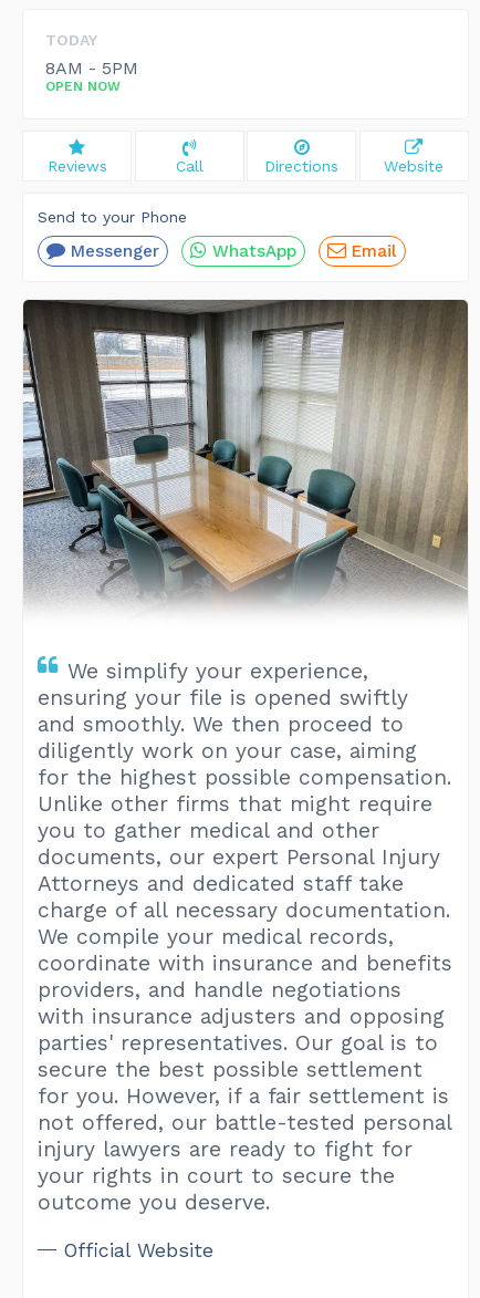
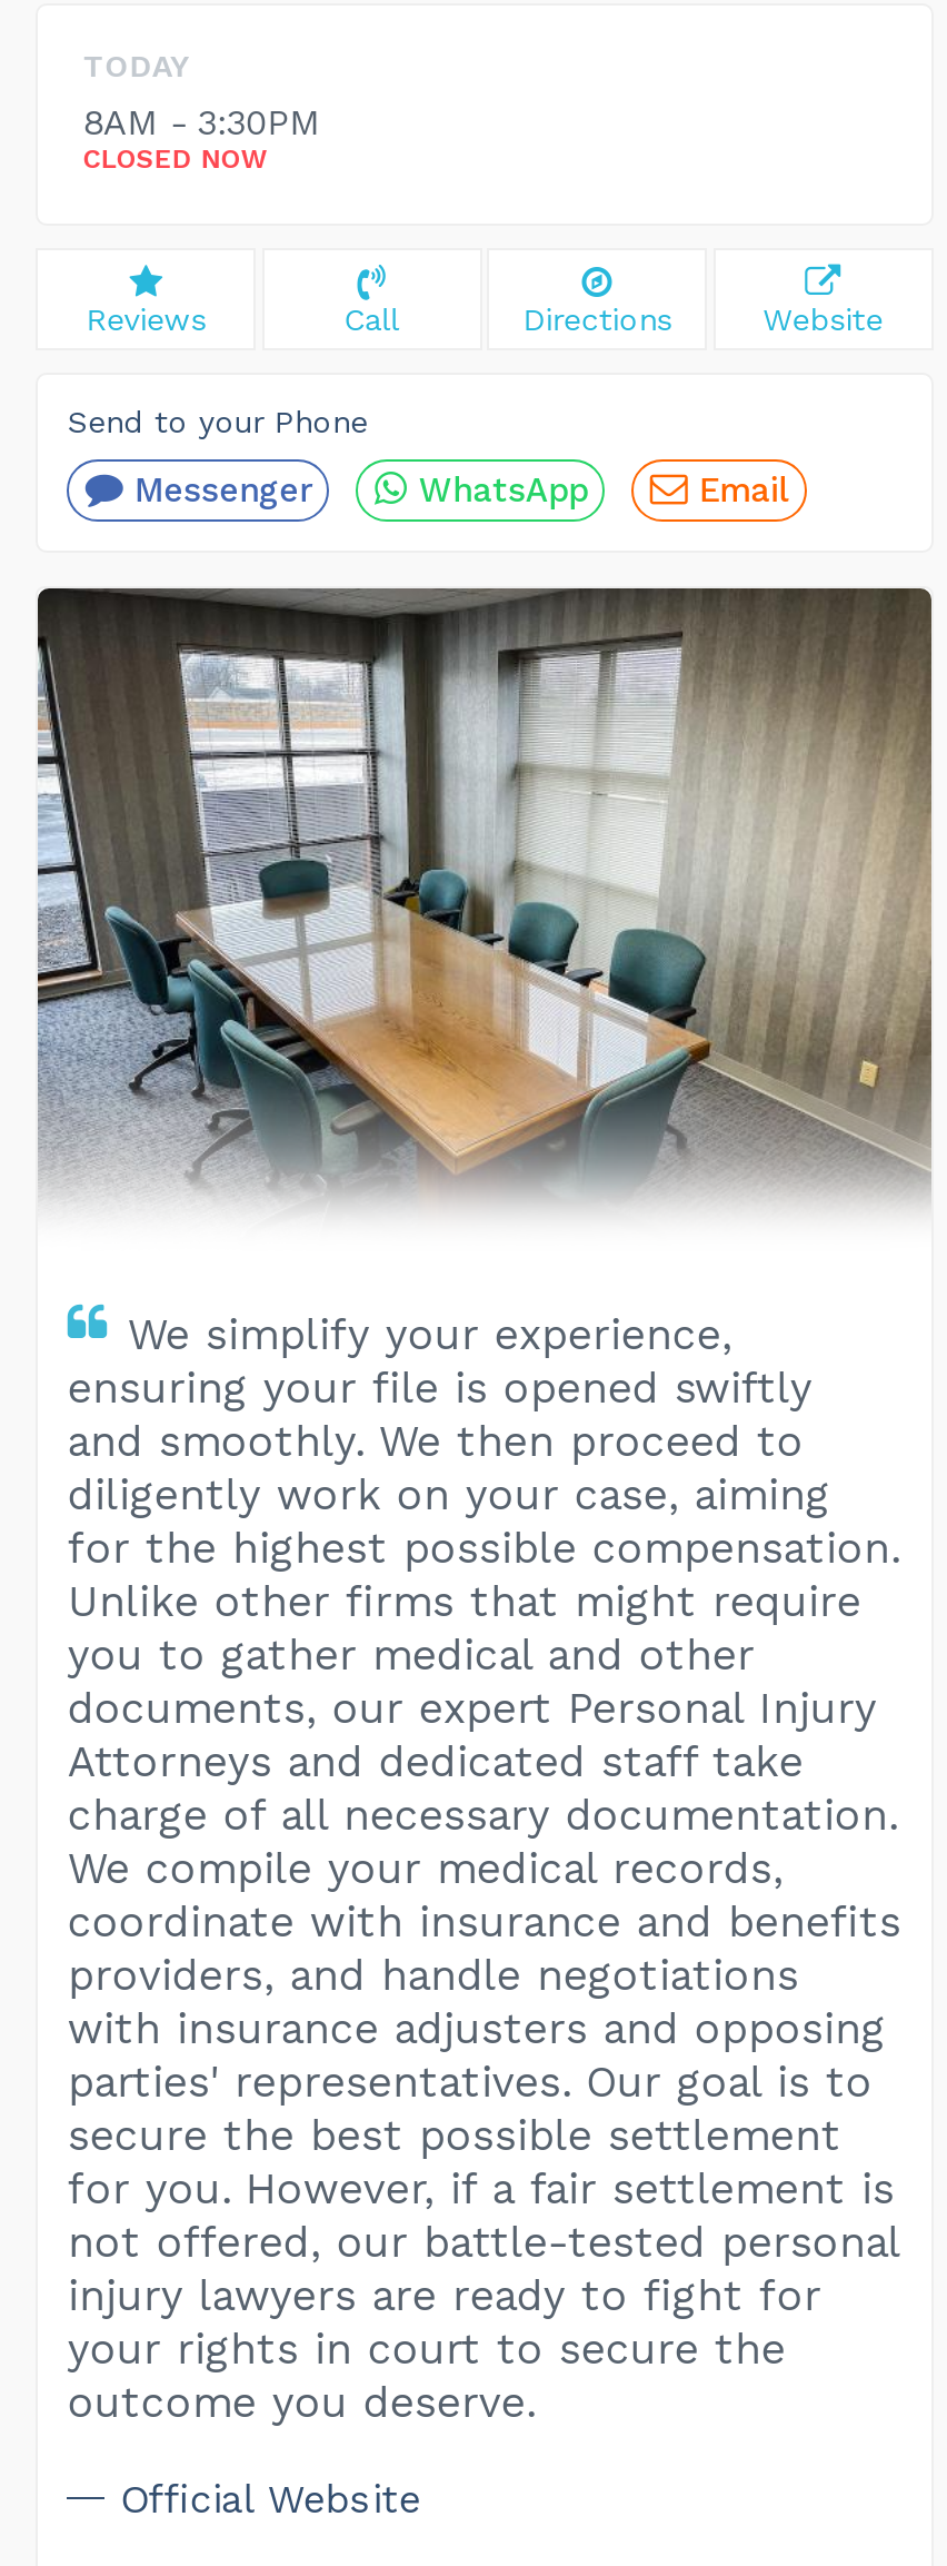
[46,57,139,78] 8AM - 5PM -> [83,101,321,143] 8AM - 3:30PM
[46,78,121,94] OPEN NOW -> [83,143,268,174] CLOSED NOW

